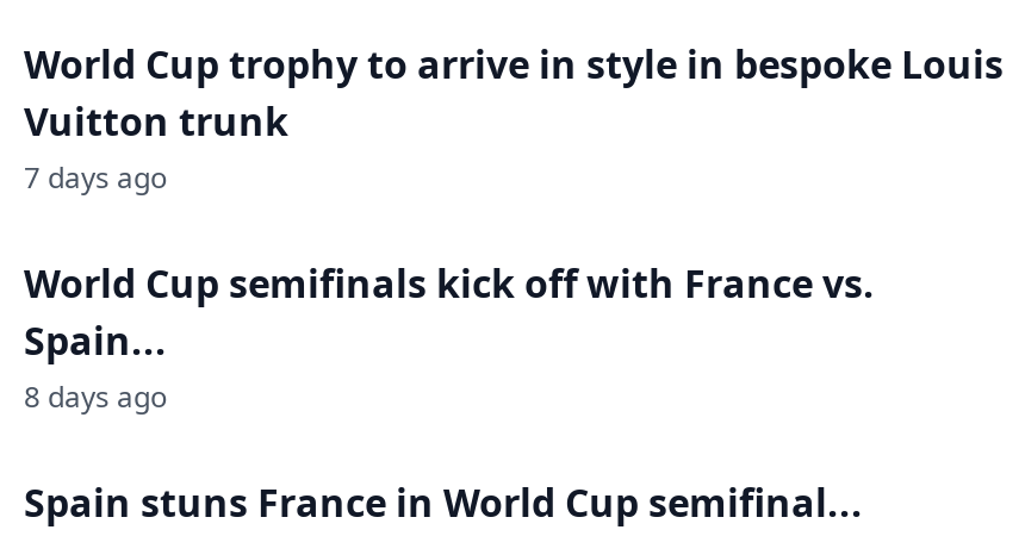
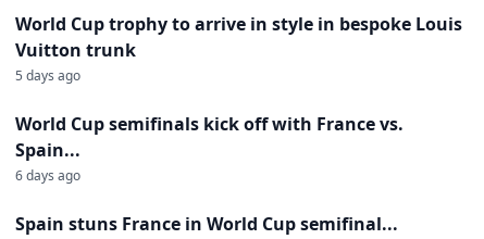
[24,157,167,198] 7 days ago -> [15,66,80,85] 5 days ago
[24,376,167,417] 8 days ago -> [15,166,80,185] 6 days ago

